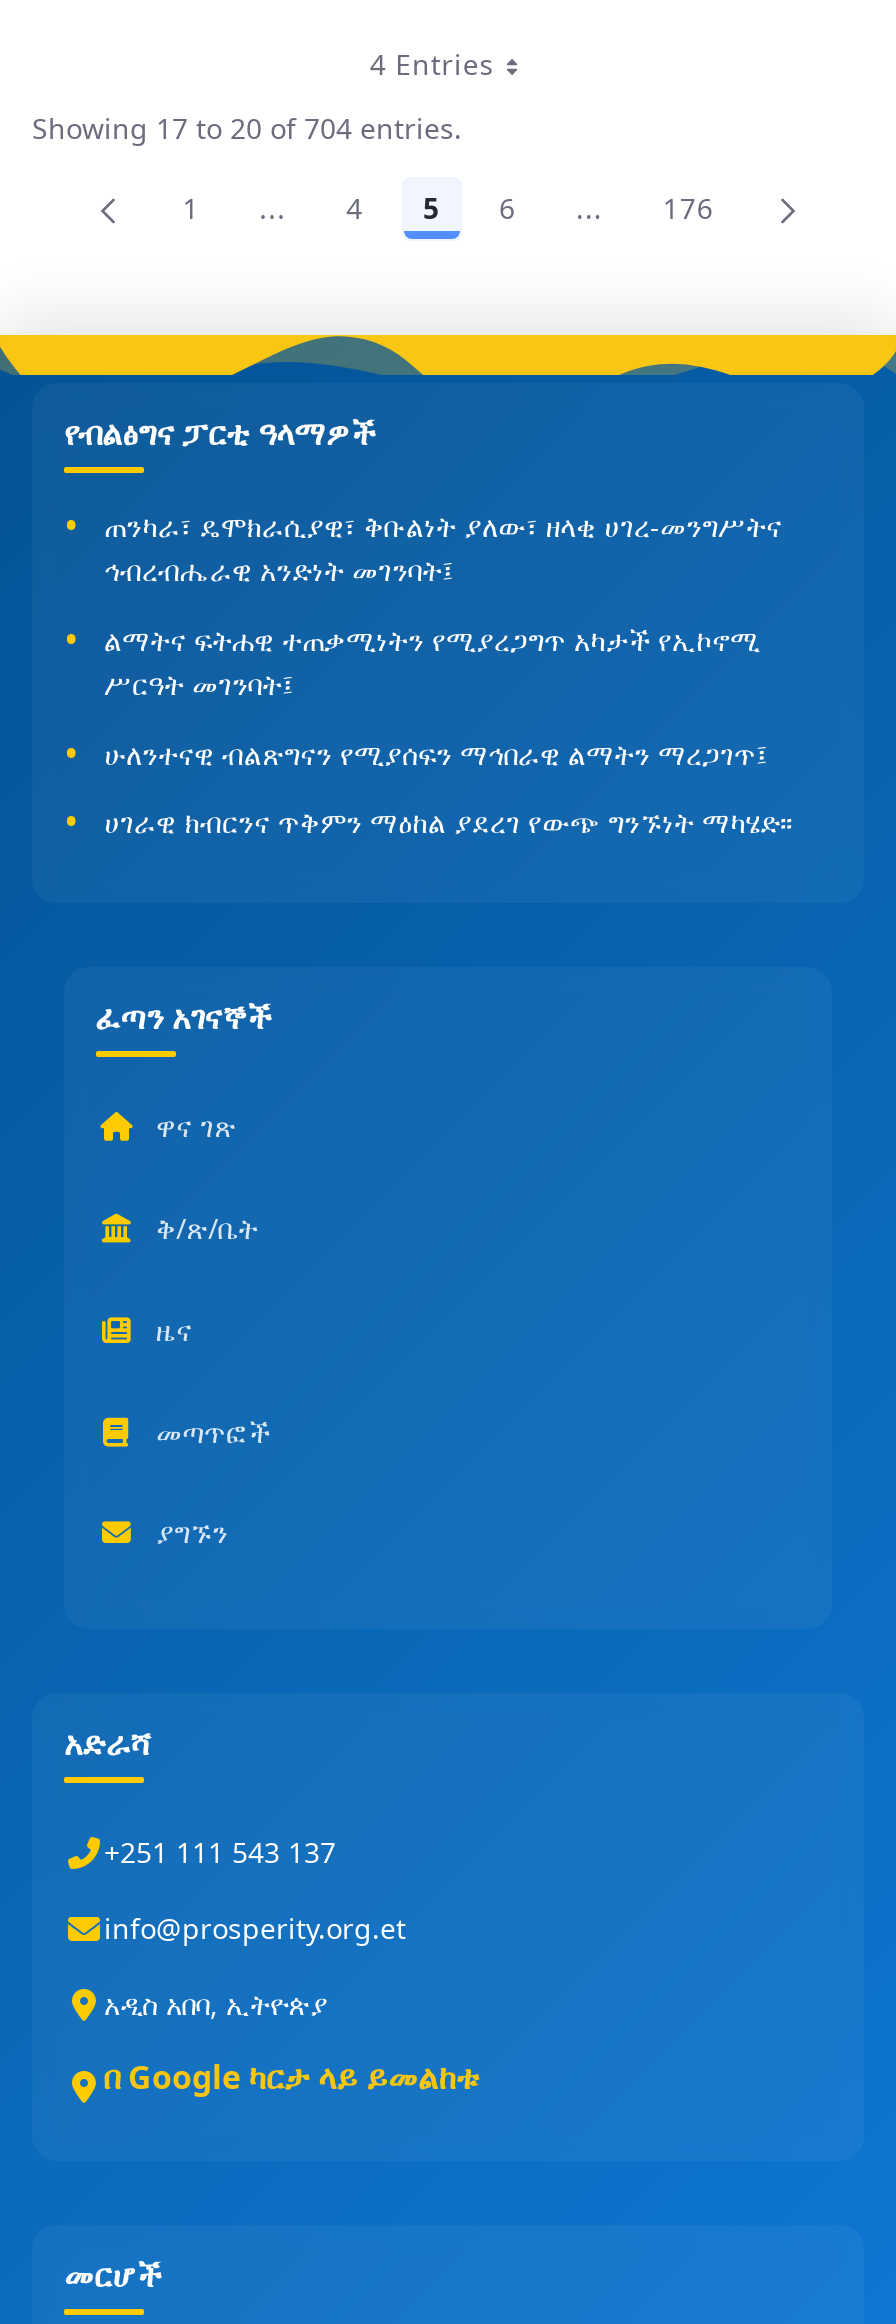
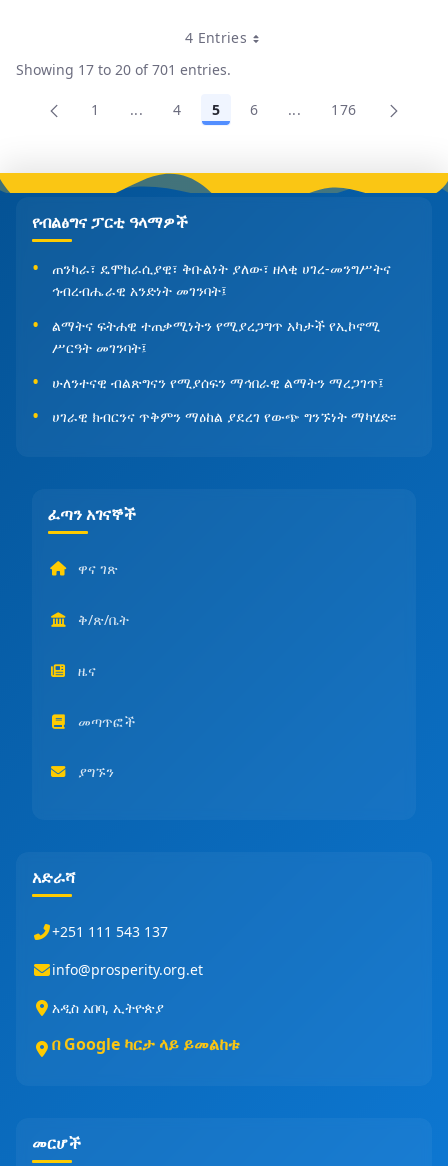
[32,109,462,147] Showing 17 to 20 of 704 entries. -> [16,60,231,79] Showing 17 to 20 of 701 entries.

